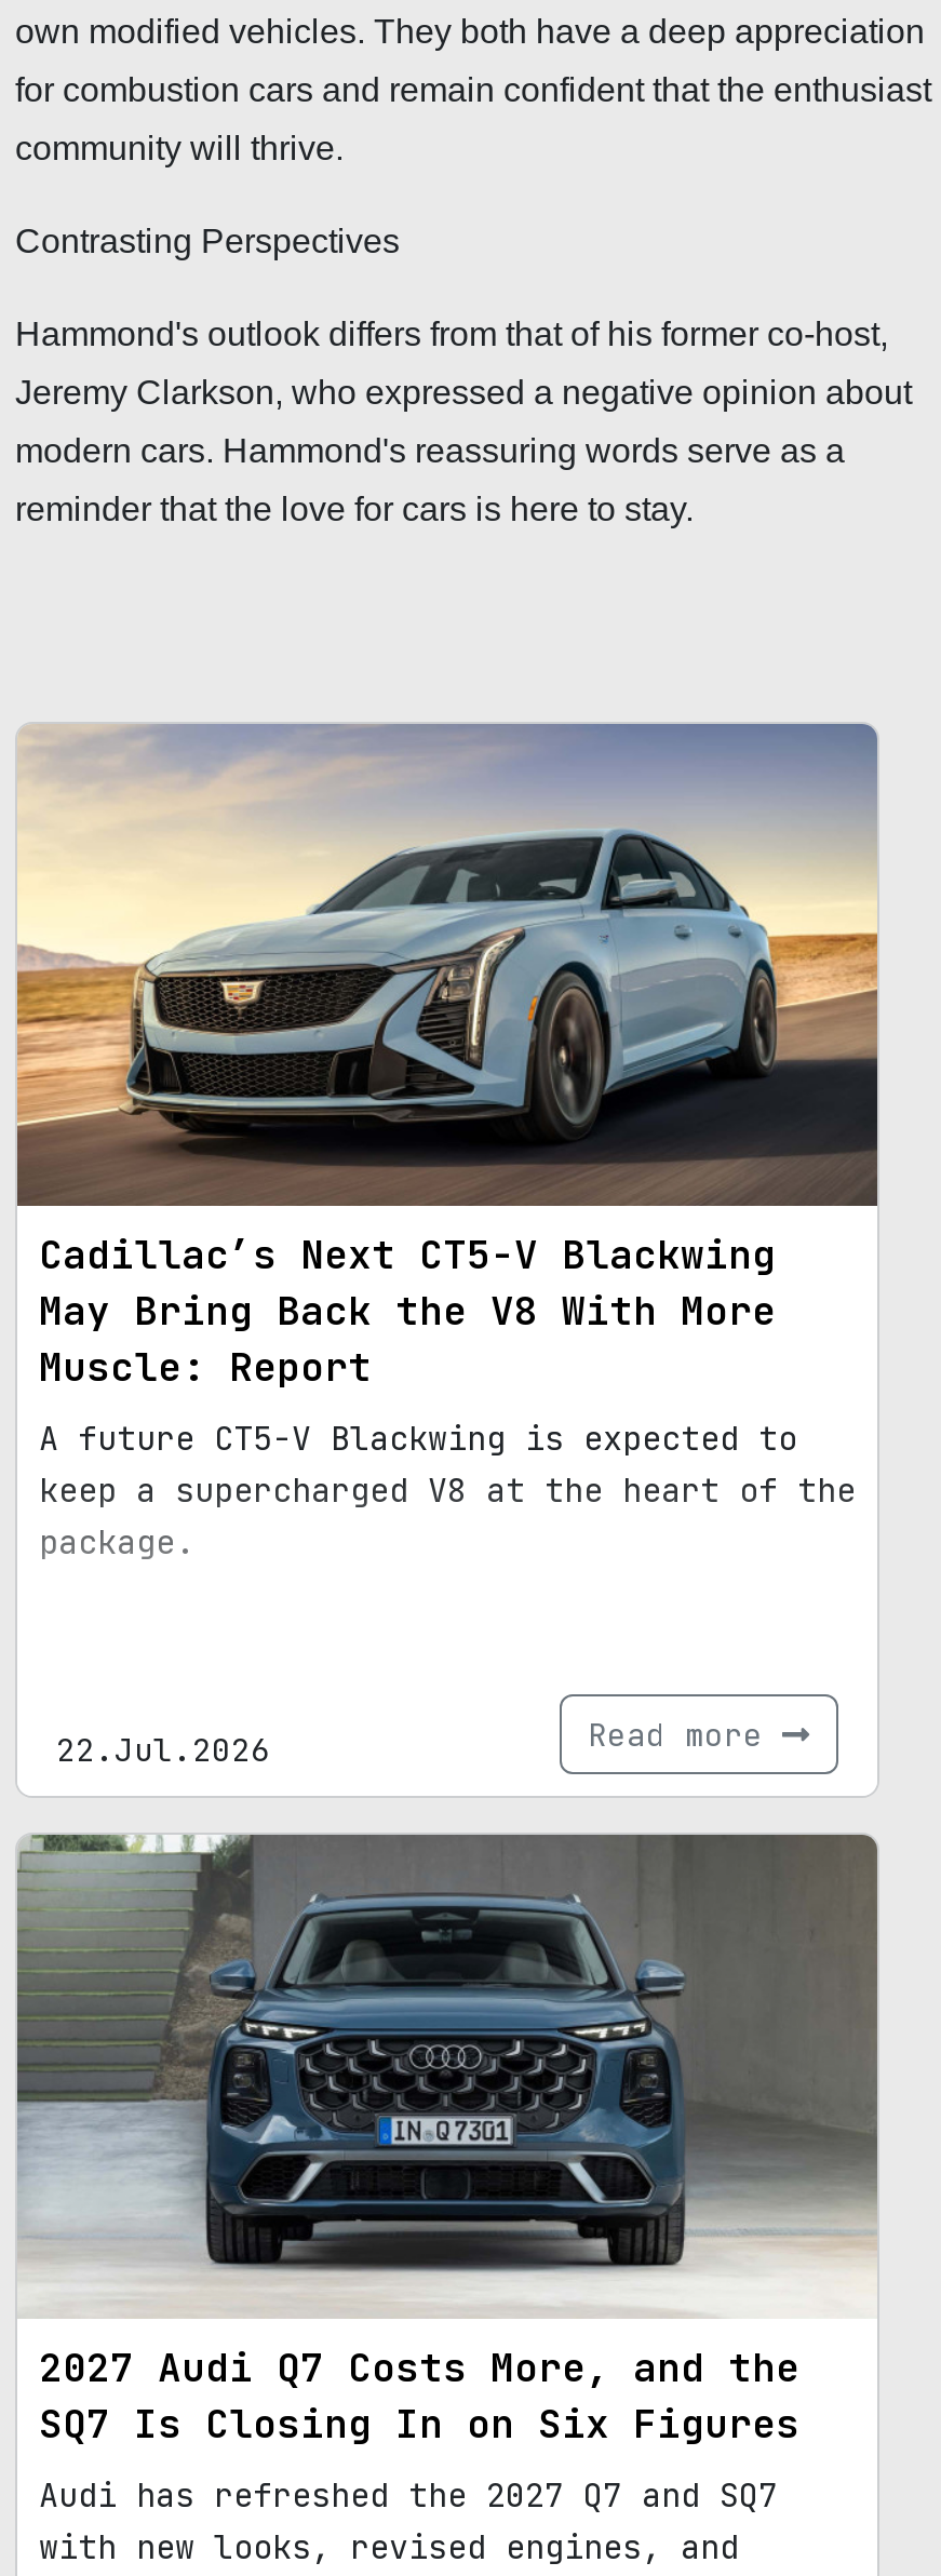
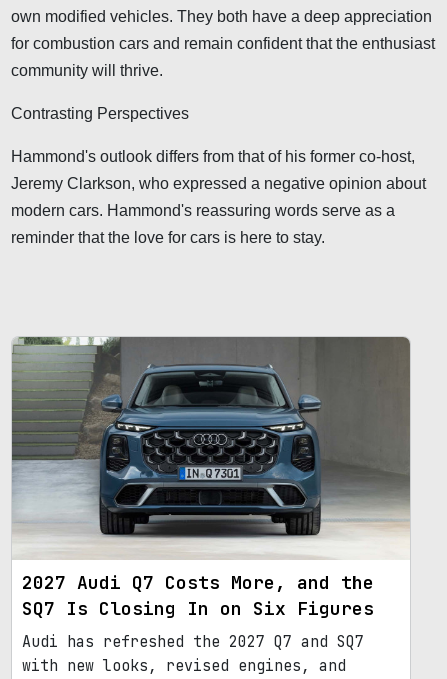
[15,724,879,1565] [image] | Cadillac’s Next CT5-V Blackwing | May Bring Back the V8 With More | Muscle: Report | A future CT5-V Blackwing is expected to | keep a supercharged V8 at the heart of the | package. -> none
[56,1715,782,1771] 22.Jul.2026 | Read more -> none

